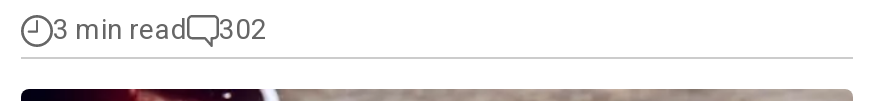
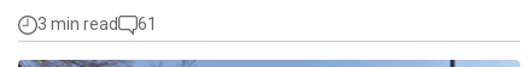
[53,14,267,46] 3 min read 302 -> [37,15,157,34] 3 min read 61

